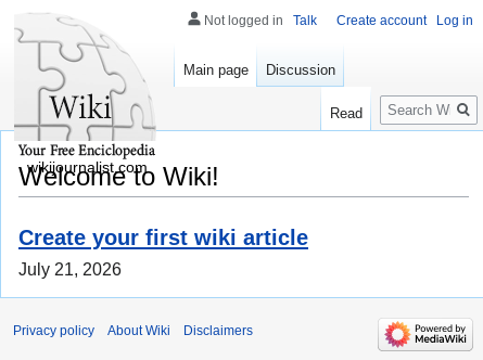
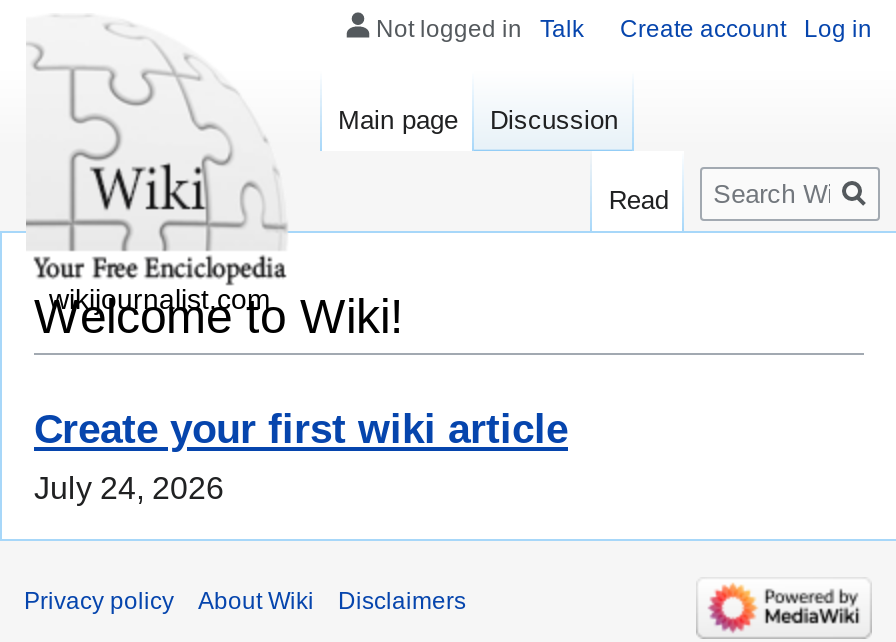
[18,261,122,279] July 21, 2026 -> [34,472,224,506] July 24, 2026

